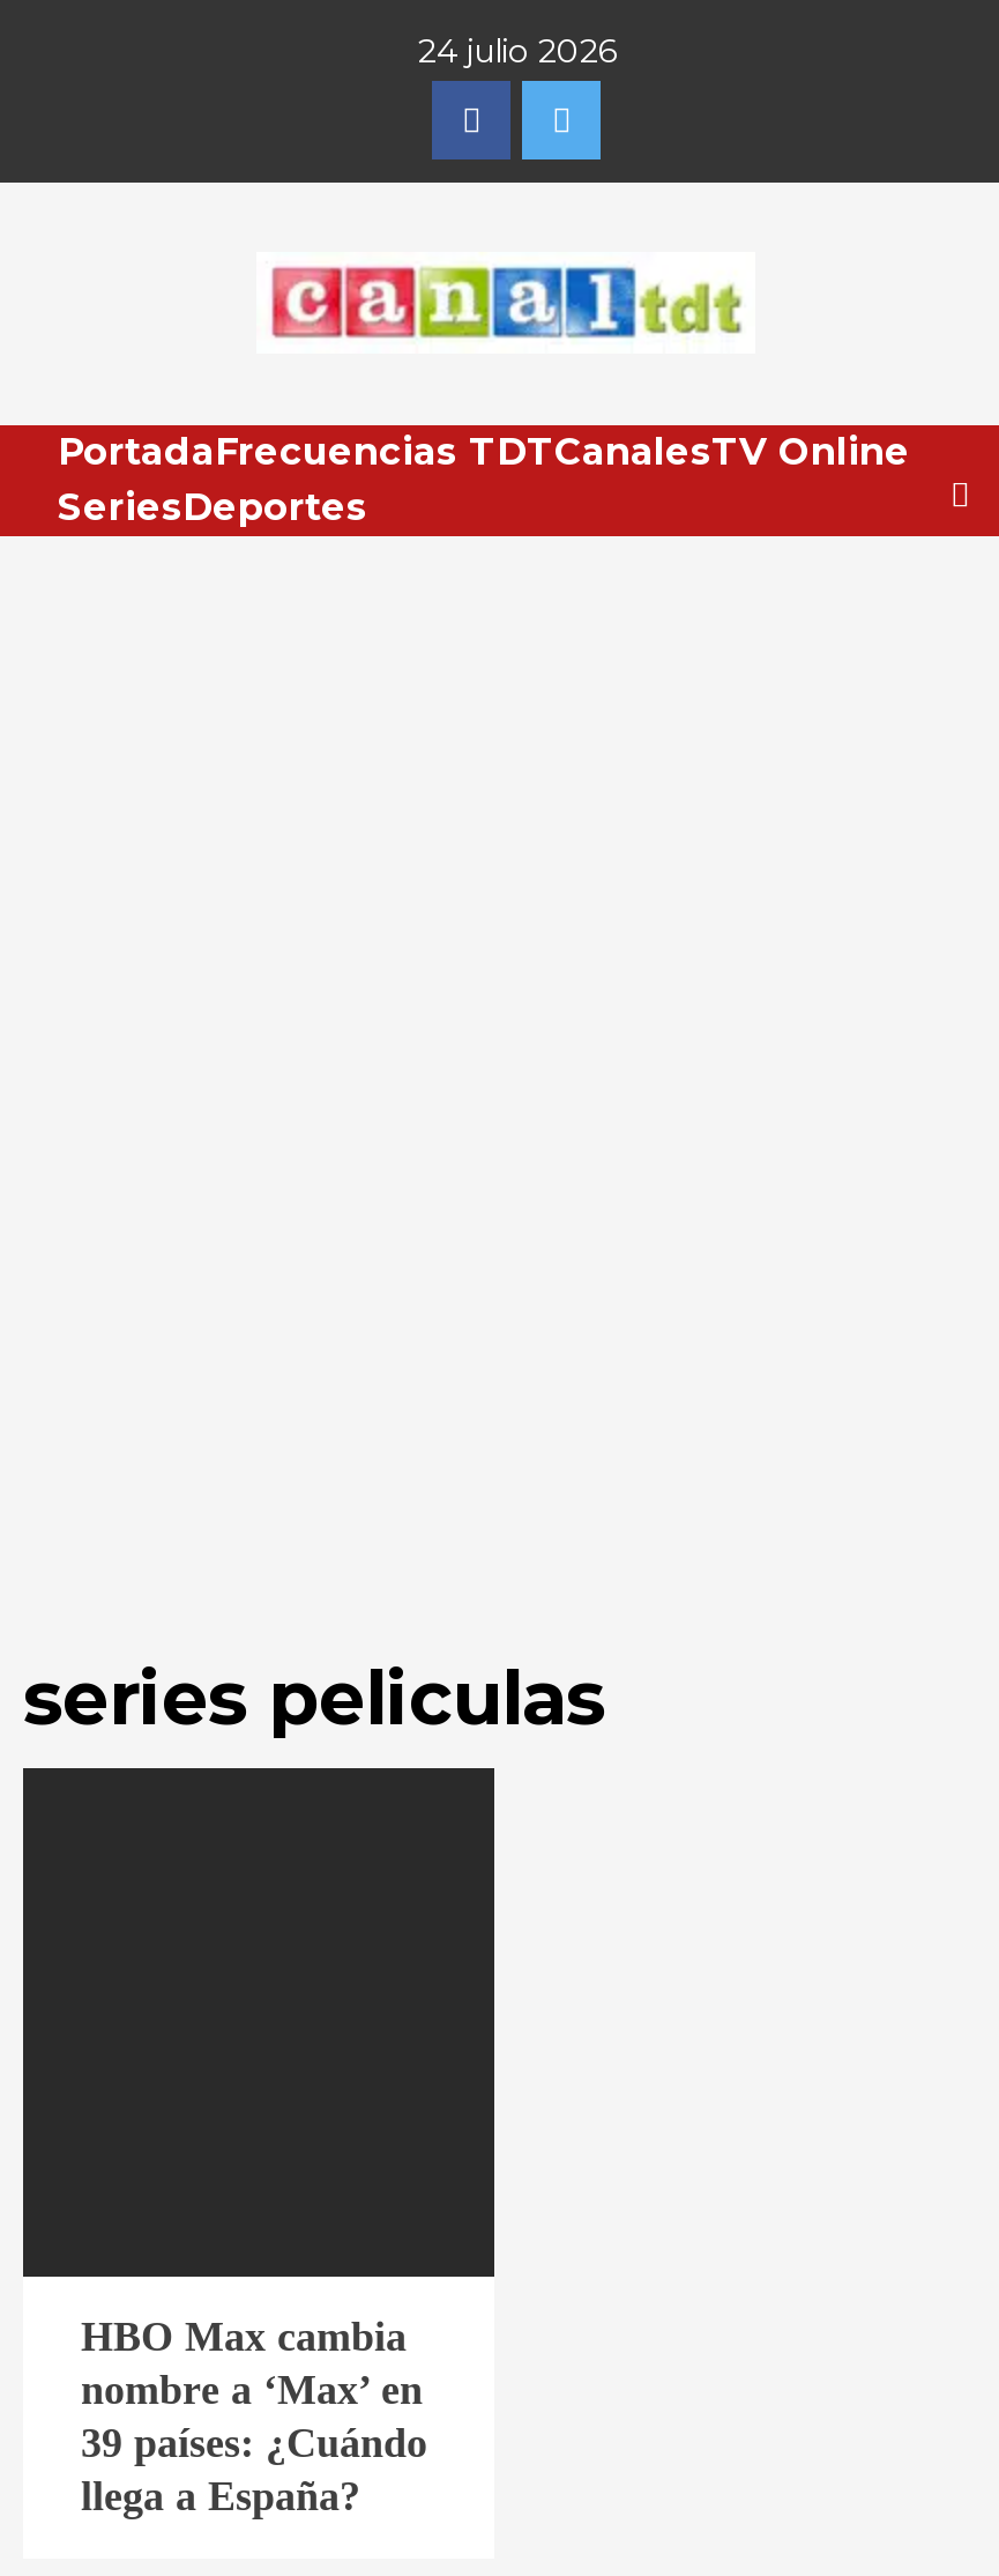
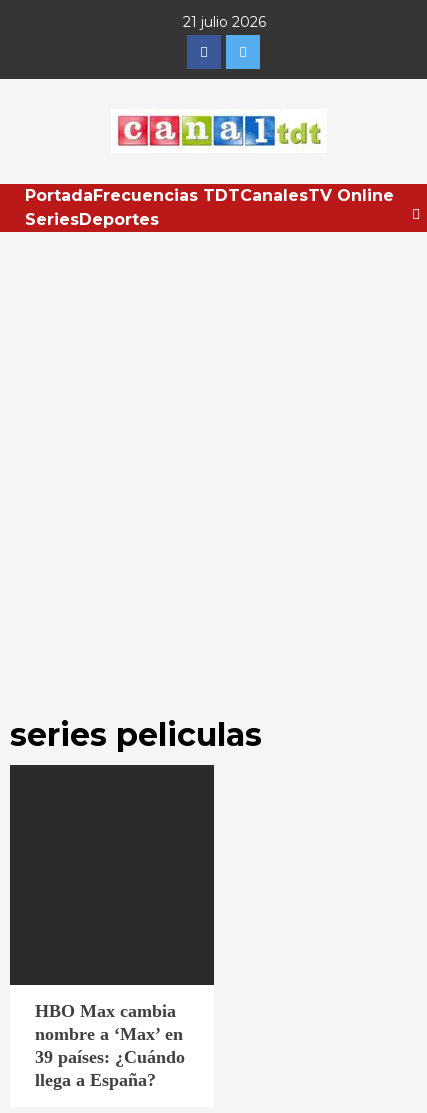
[418,30,617,72] 24 julio 2026 -> [182,13,265,31] 21 julio 2026

